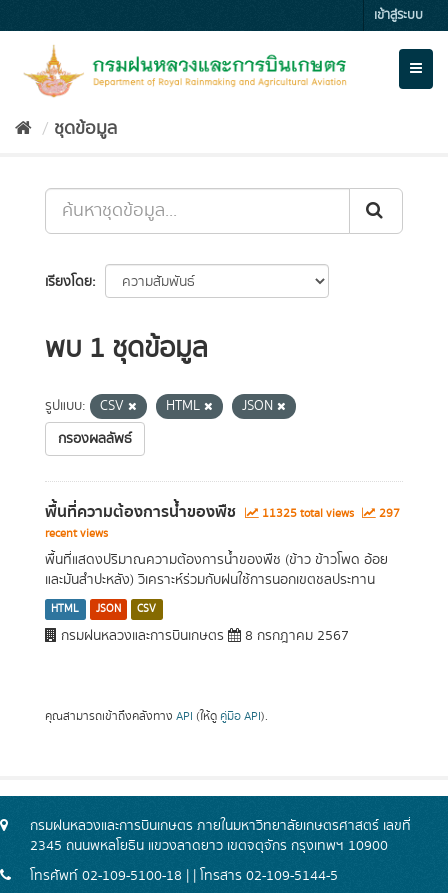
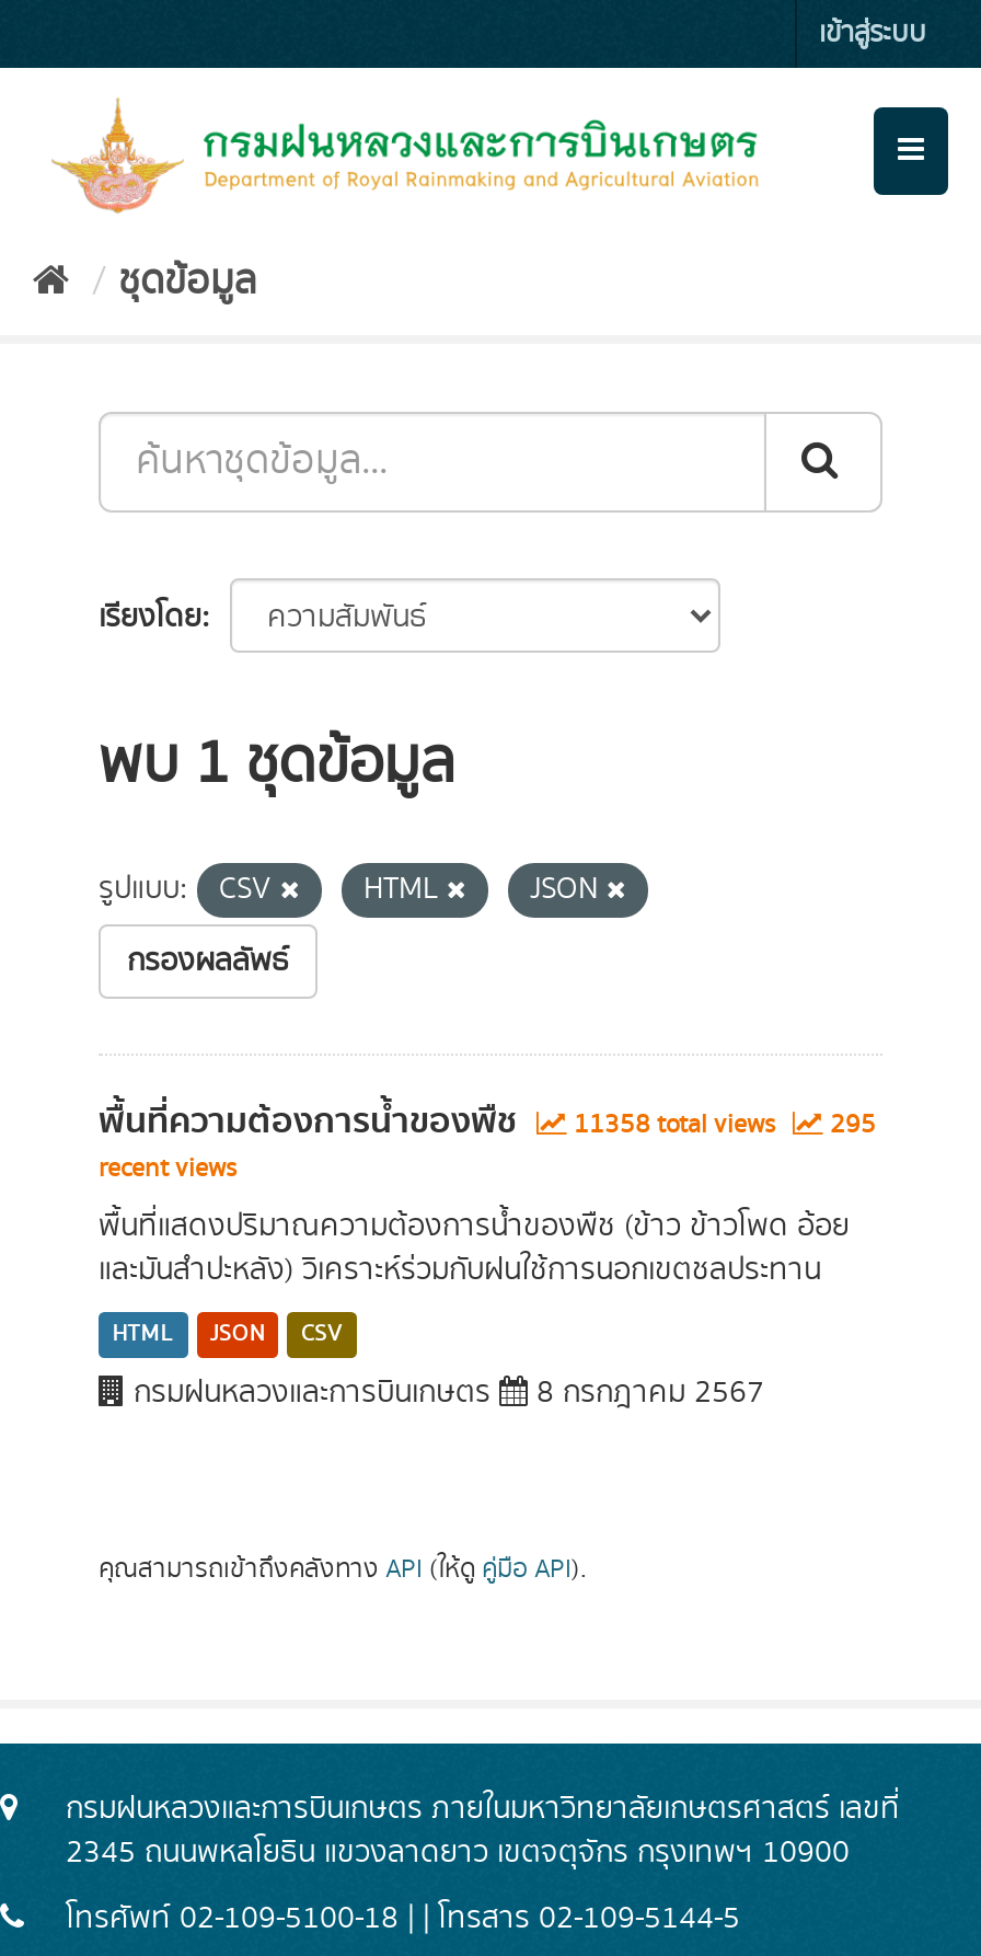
[259,505,357,522] 11325 total views -> [567,1106,782,1143] 11358 total views
[376,505,400,522] 297 -> [823,1106,876,1143] 295

